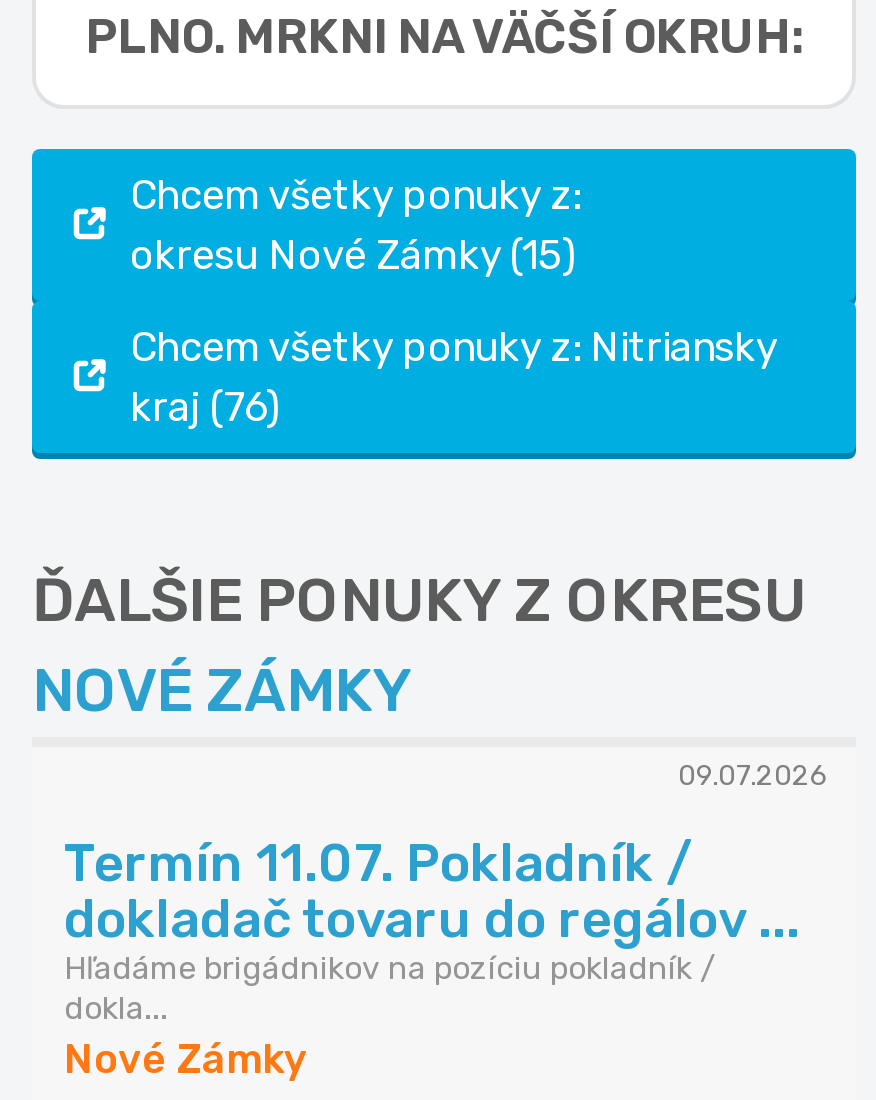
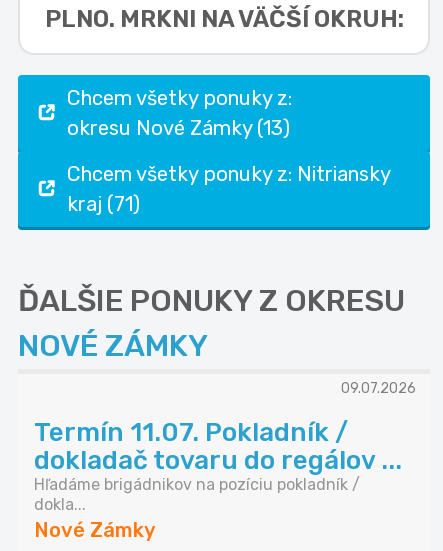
[130,231,576,279] okresu Nové Zámky (15) -> [67,116,290,140] okresu Nové Zámky (13)
[130,383,280,431] kraj (76) -> [67,192,140,216] kraj (71)

